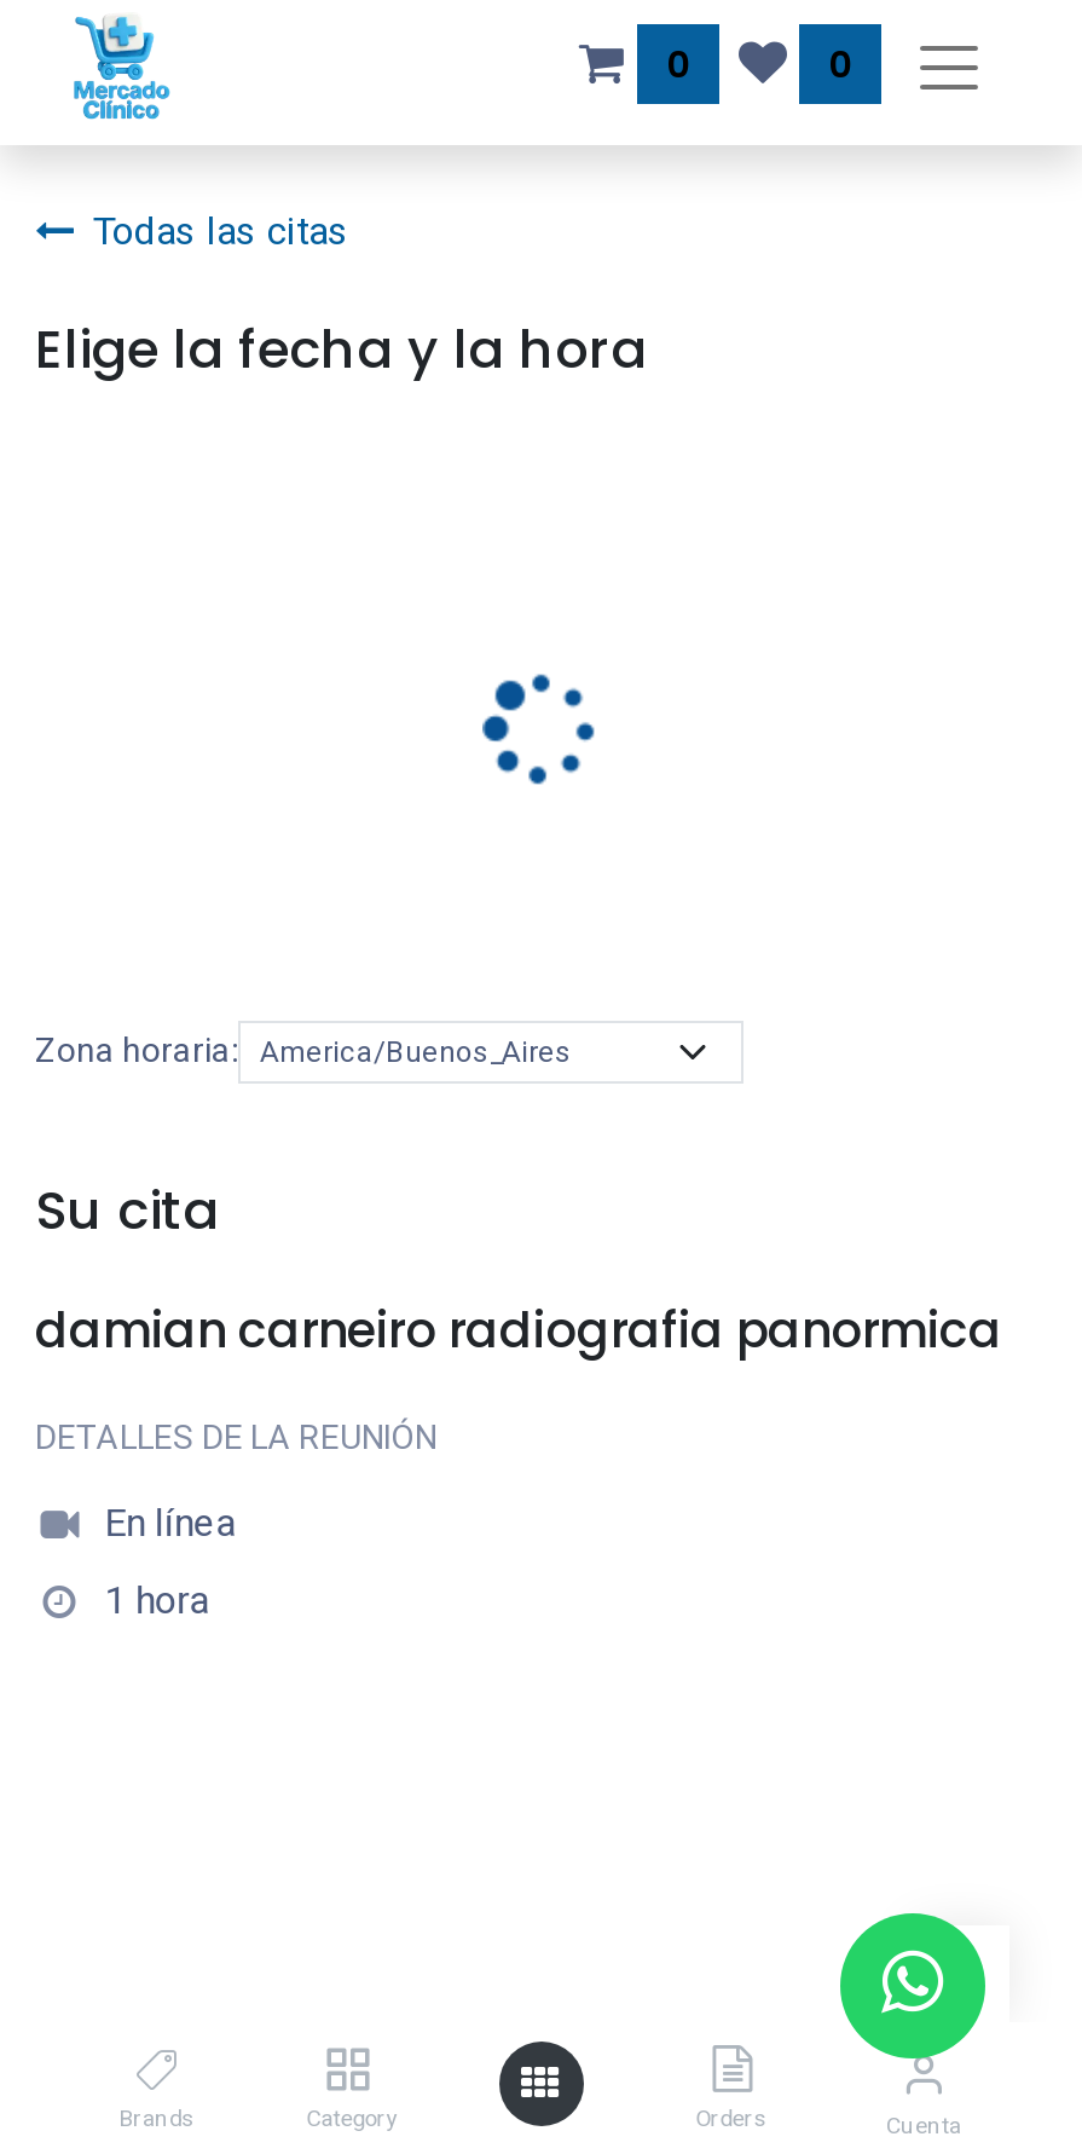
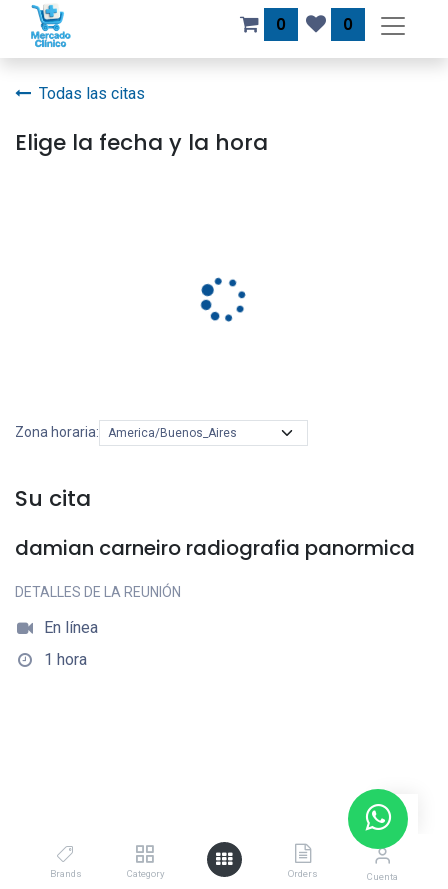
[480,672,596,786] [image] -> [200,277,246,323] [image]

